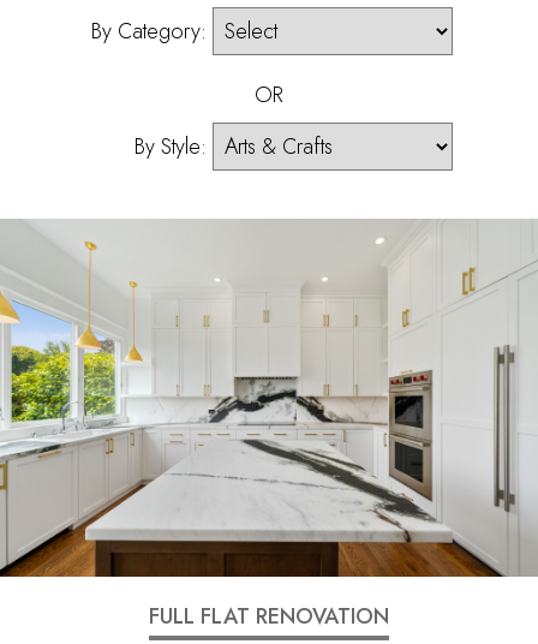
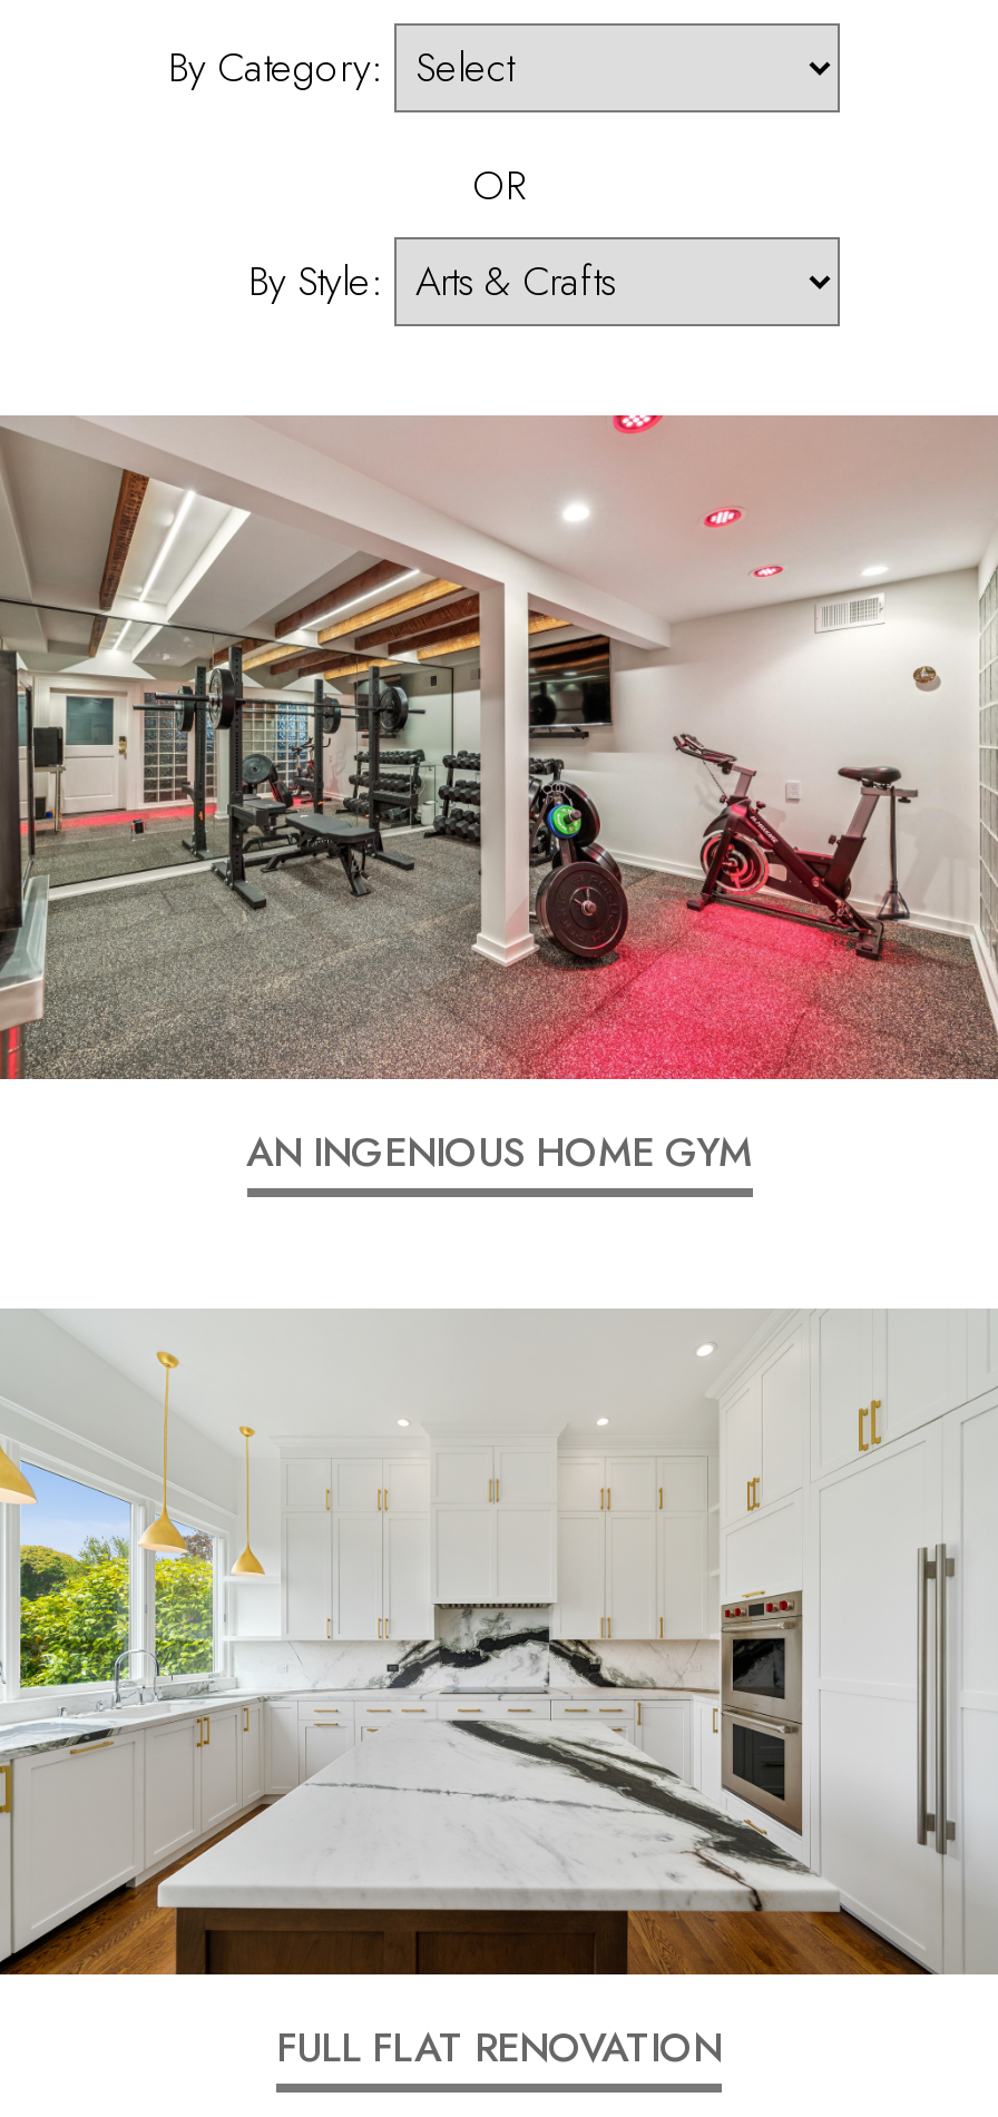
none -> [7,413,991,1183] [image] | AN INGENIOUS HOME GYM

